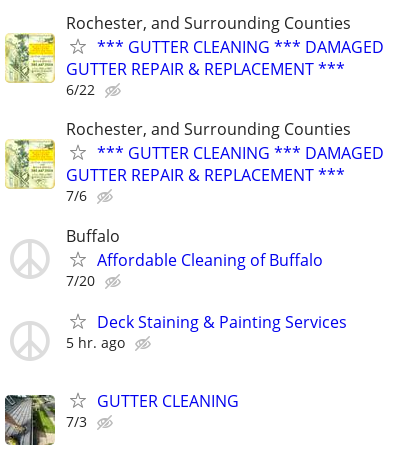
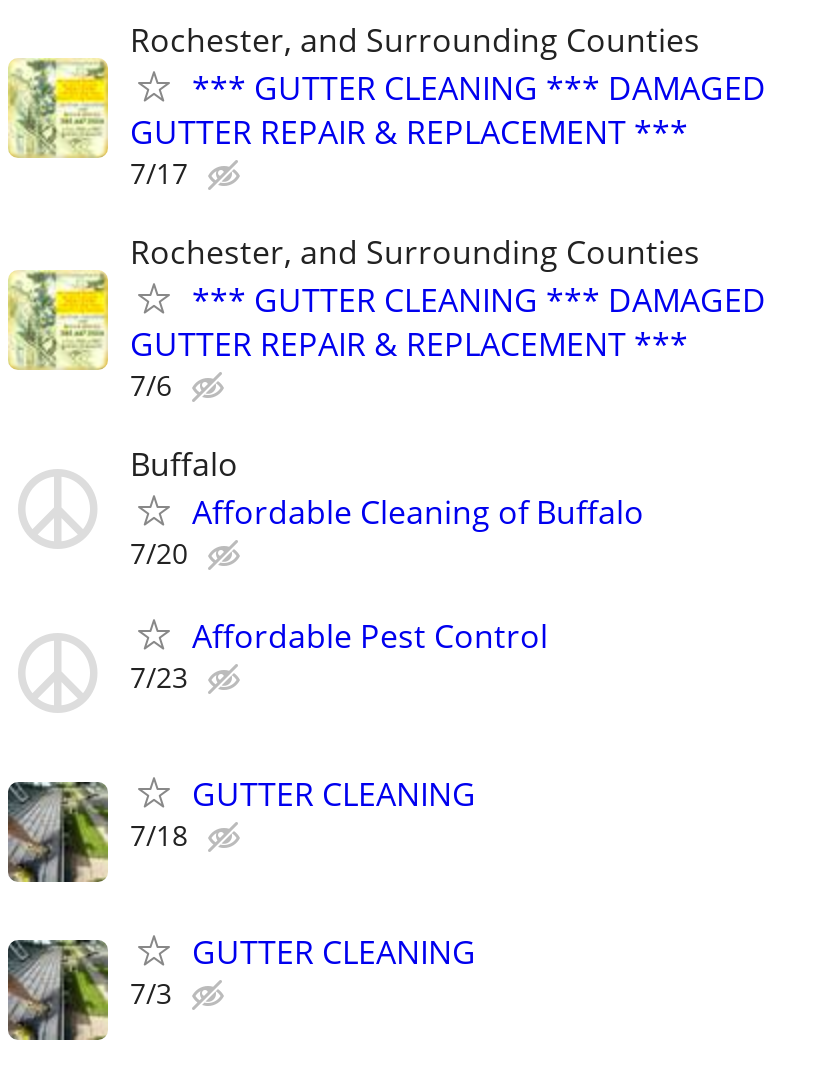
[66,80,95,99] 6/22 -> [130,152,188,190] 7/17
[66,311,347,352] Deck Staining & Painting Services | 5 hr. ago -> [130,614,548,854] Affordable Pest Control | 7/23 | GUTTER CLEANING | 7/18

